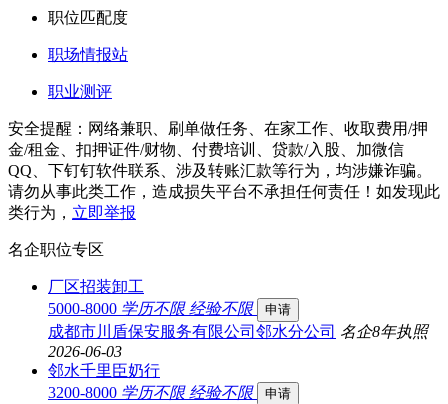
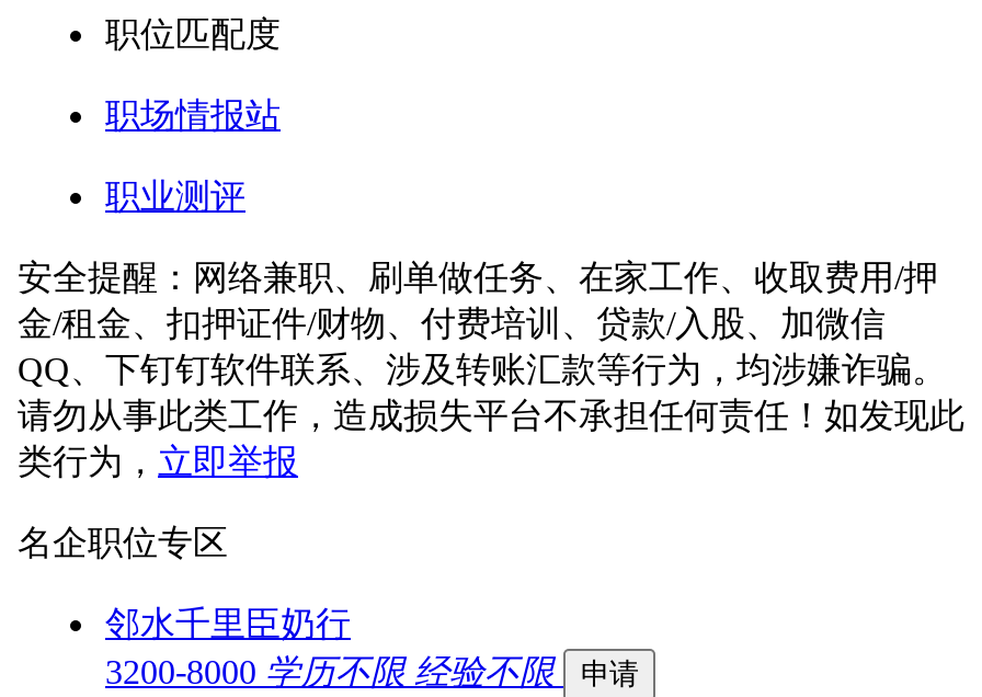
[48,278,428,360] 厂区招装卸工 | 5000-8000 学历不限 经验不限 | 申请 | 成都市川盾保安服务有限公司邻水分公司 名企8年执照 | 2026-06-03 -> none

